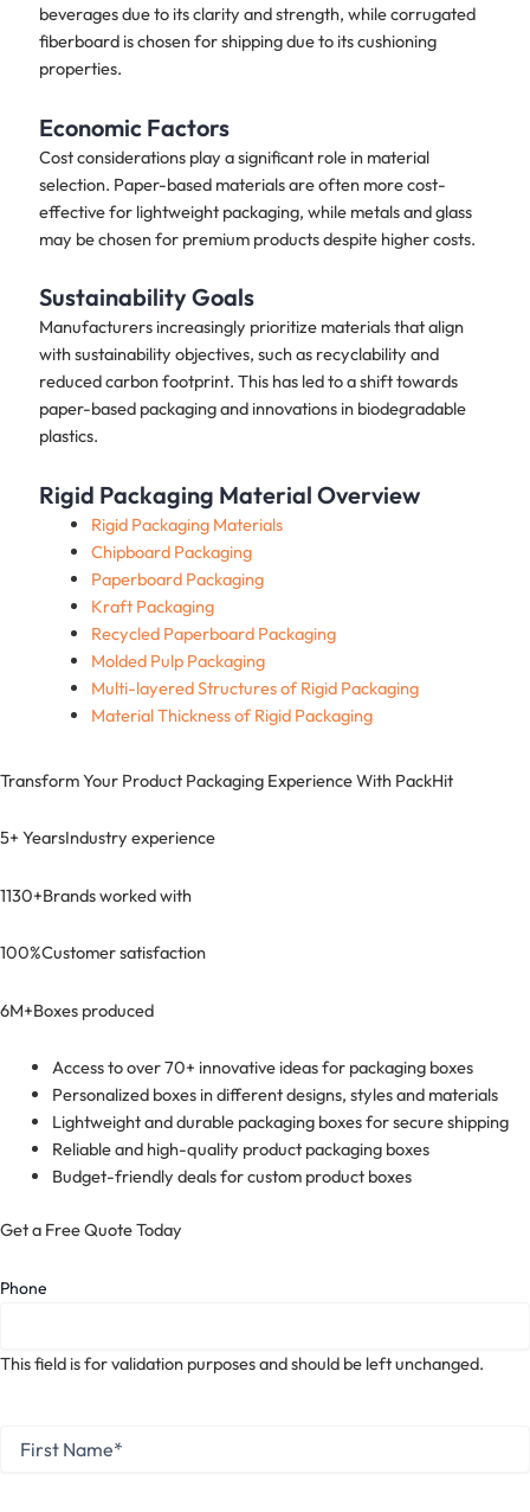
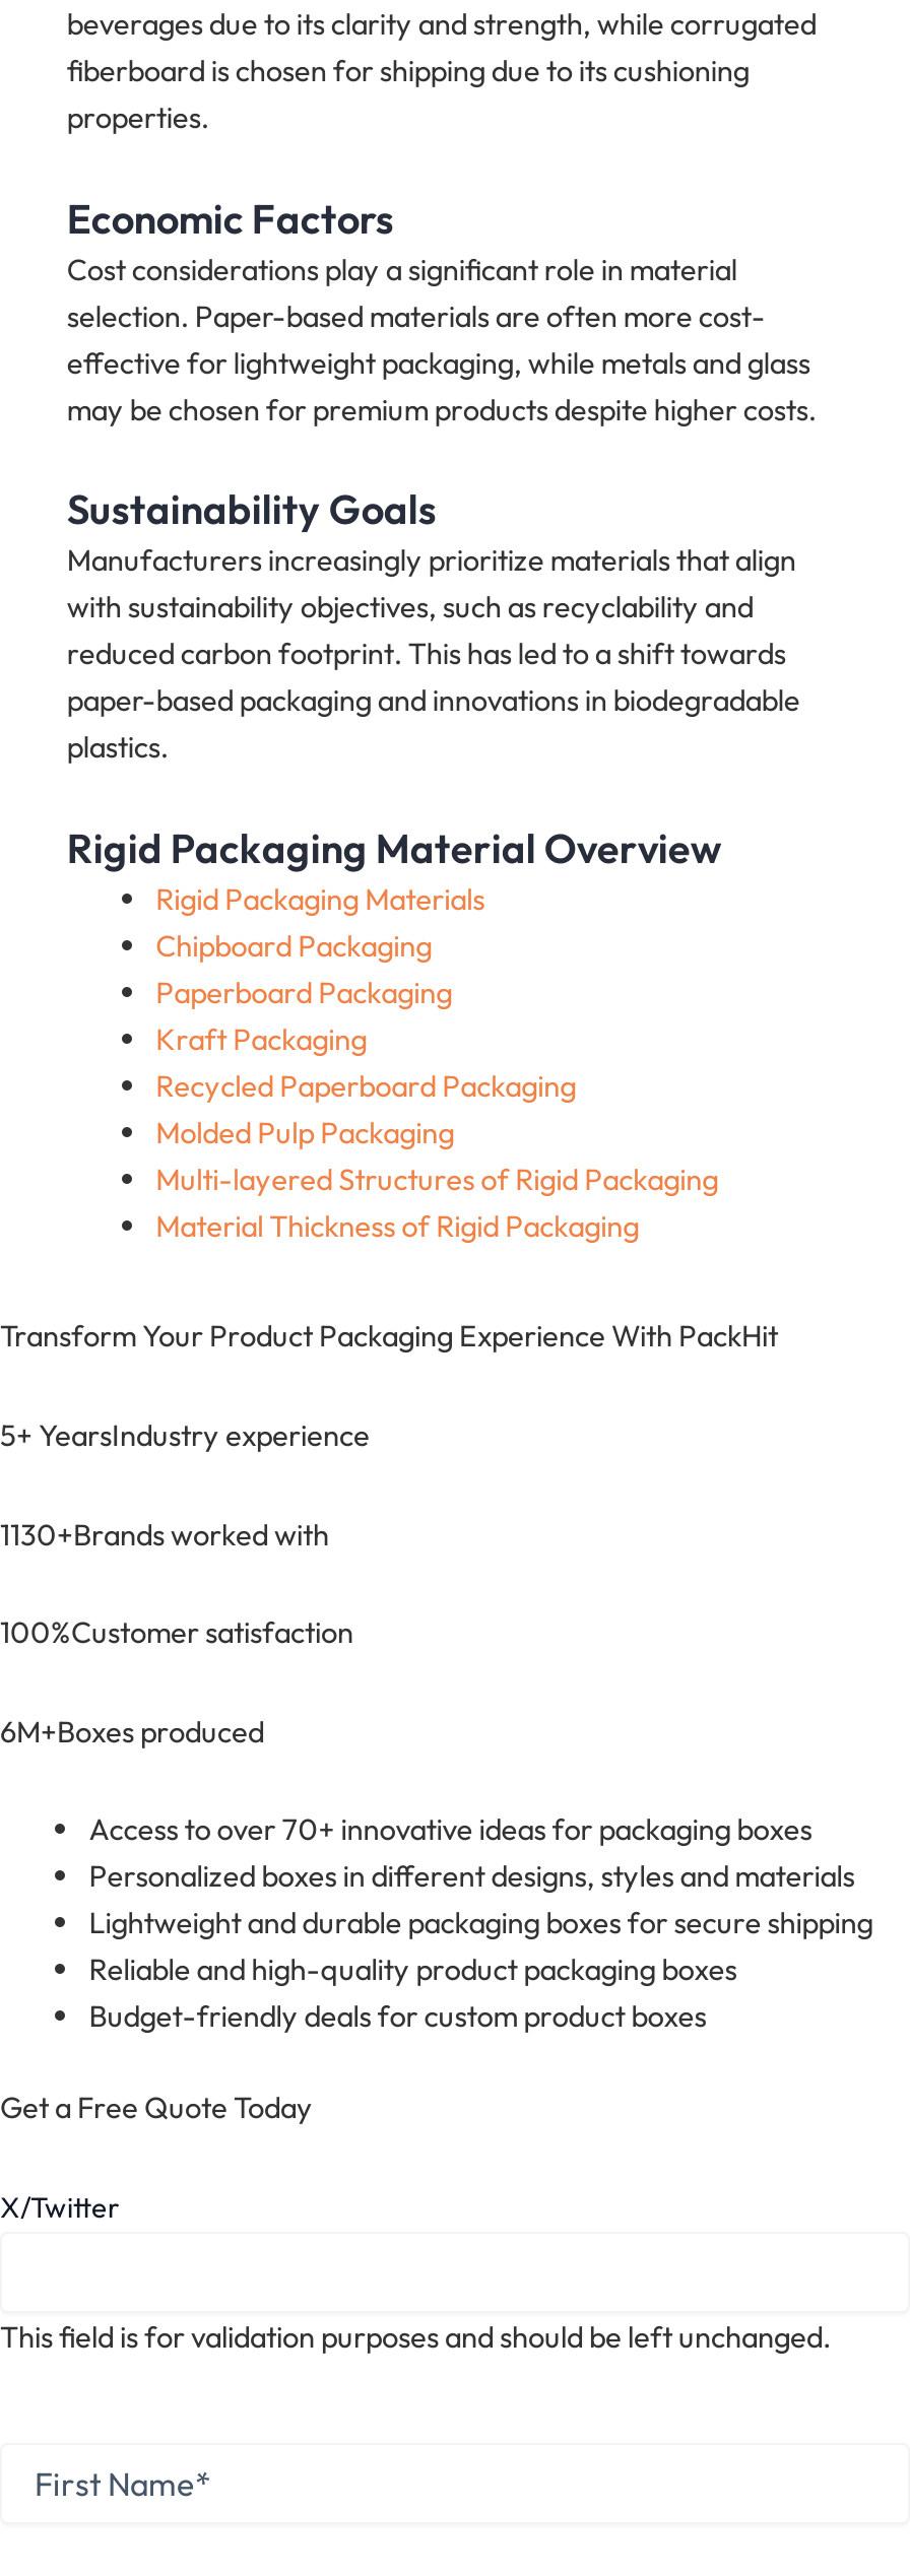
[0,1277,47,1298] Phone -> [0,2188,120,2225] X/Twitter

